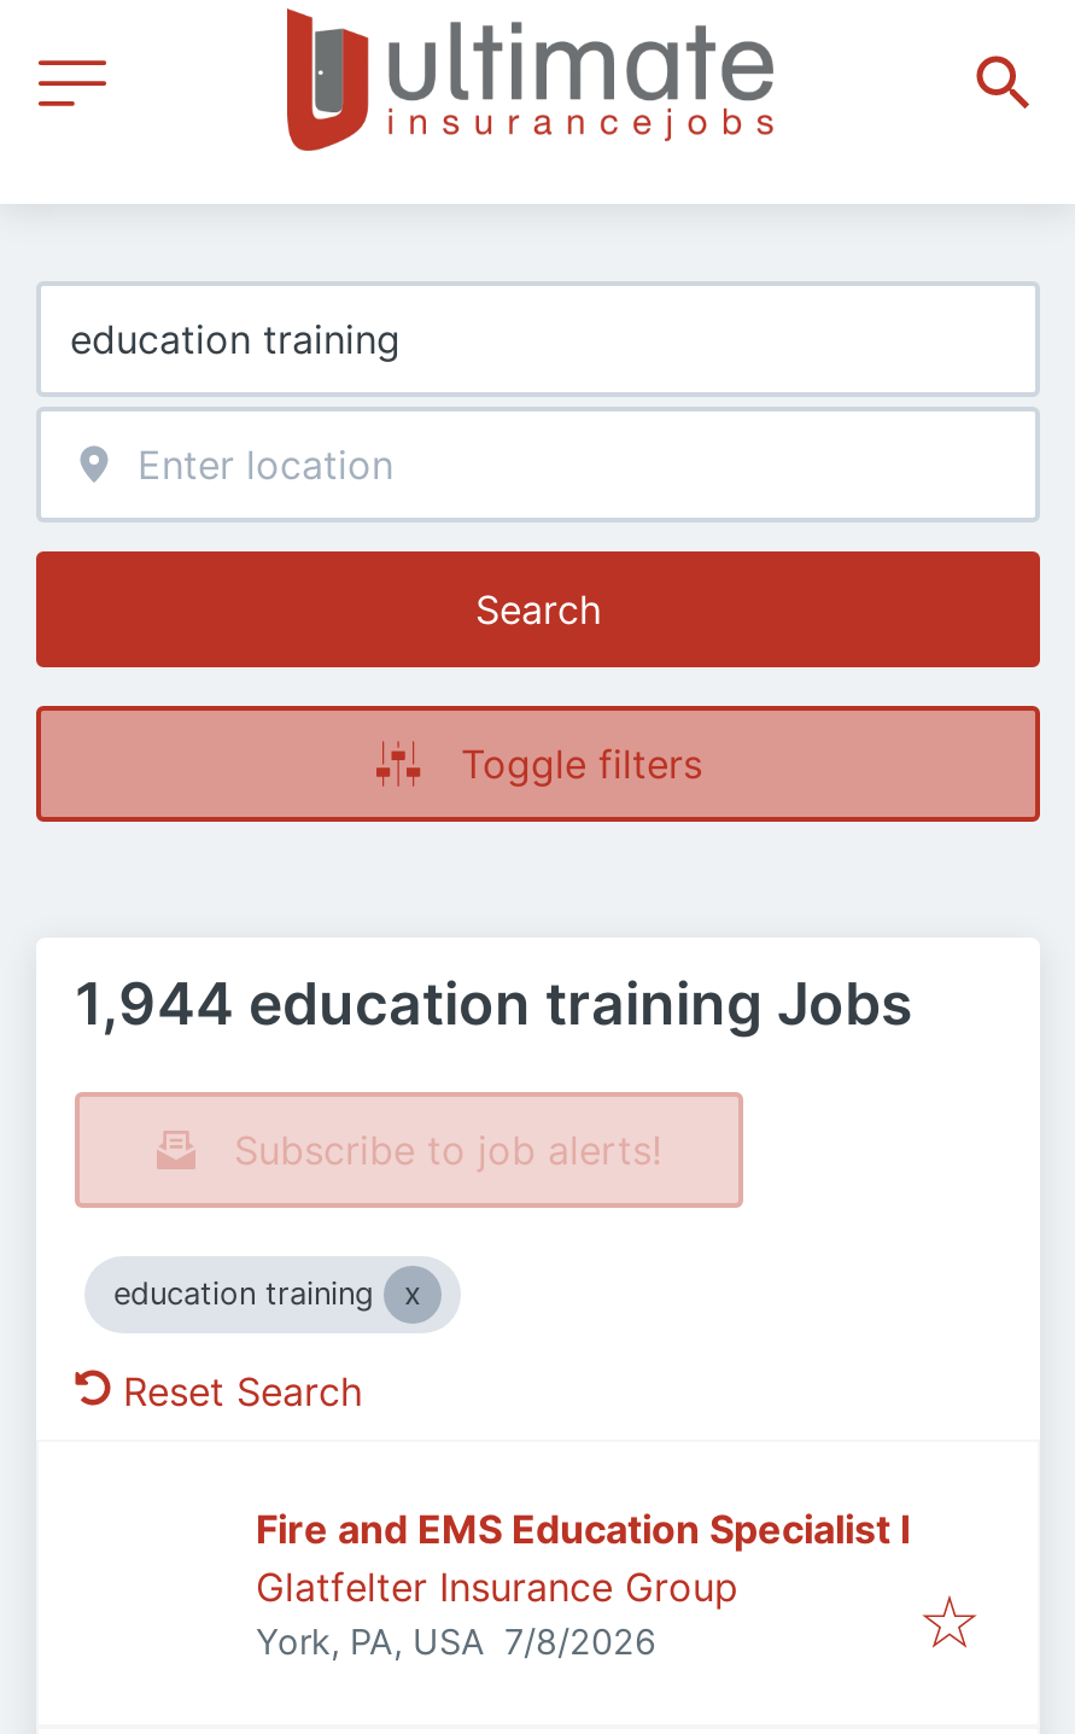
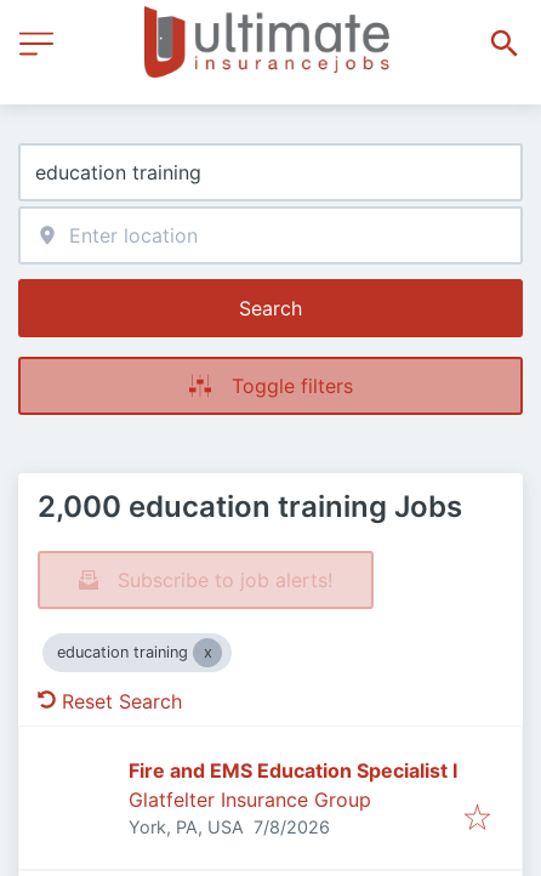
[75,969,912,1039] 1,944 education training Jobs -> [38,489,462,524] 2,000 education training Jobs

